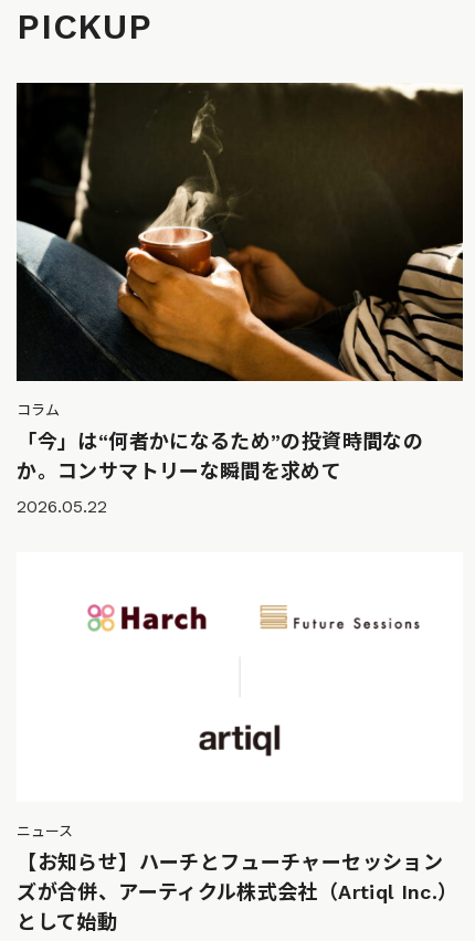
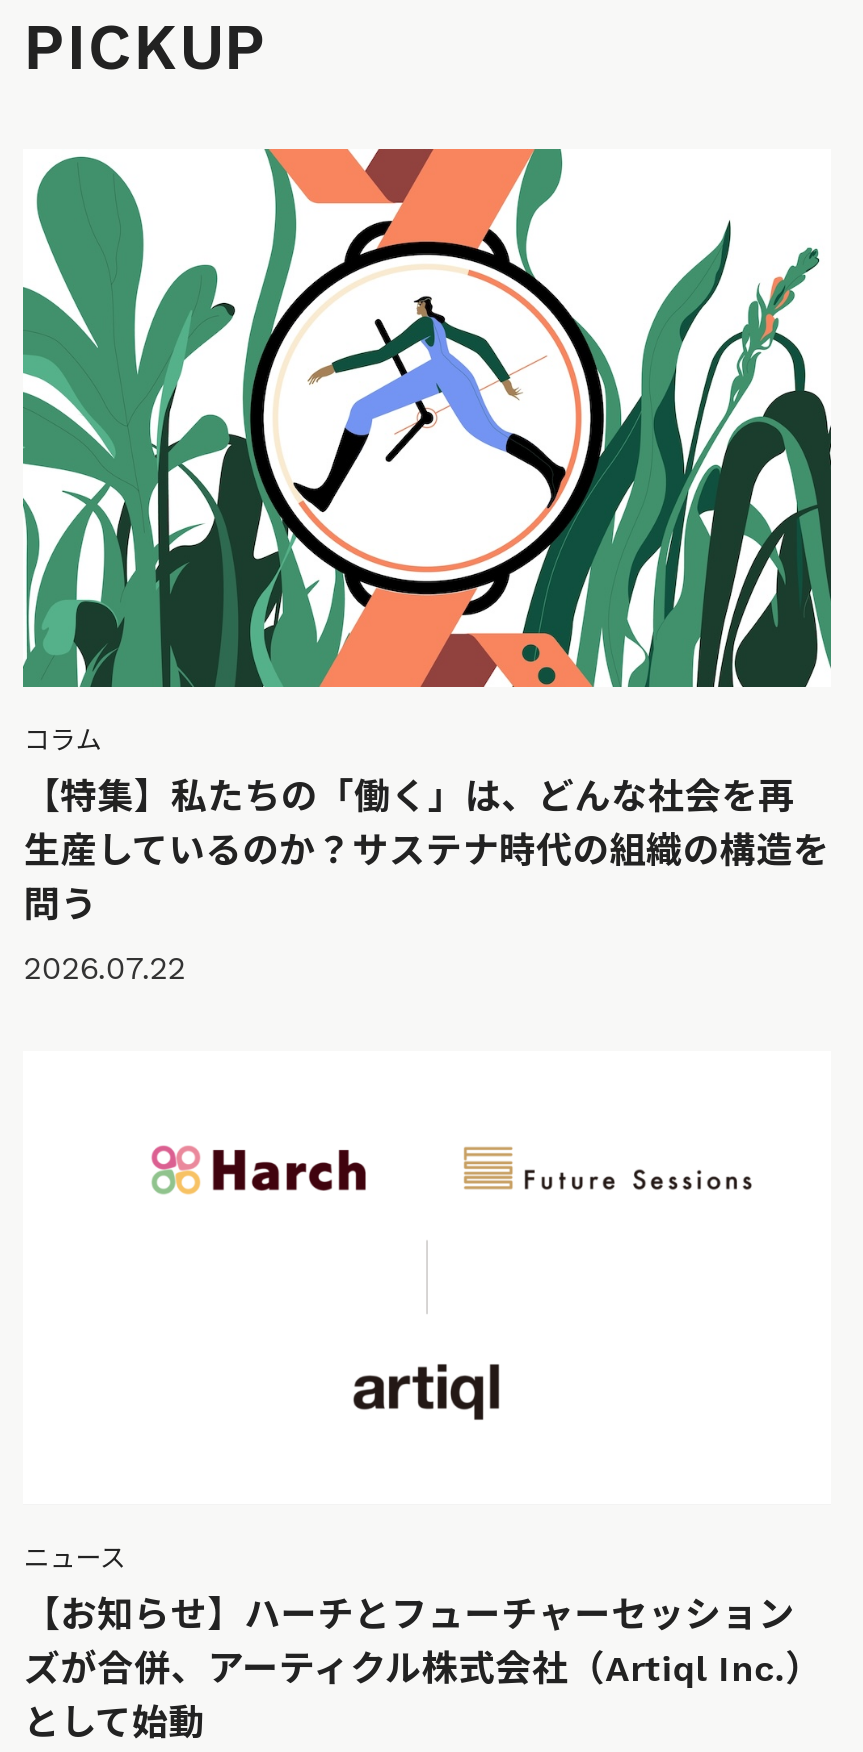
[15,82,464,382] [image] -> [21,147,833,689] [image]
[17,429,423,482] 「今」は“何者かになるため”の投資時間なの | か。コンサマトリーな瞬間を求めて -> [24,775,830,925] 【特集】私たちの「働く」は、どんな社会を再 | 生産しているのか？サステナ時代の組織の構造を | 問う
[17,496,108,517] 2026.05.22 -> [24,949,186,987] 2026.07.22

